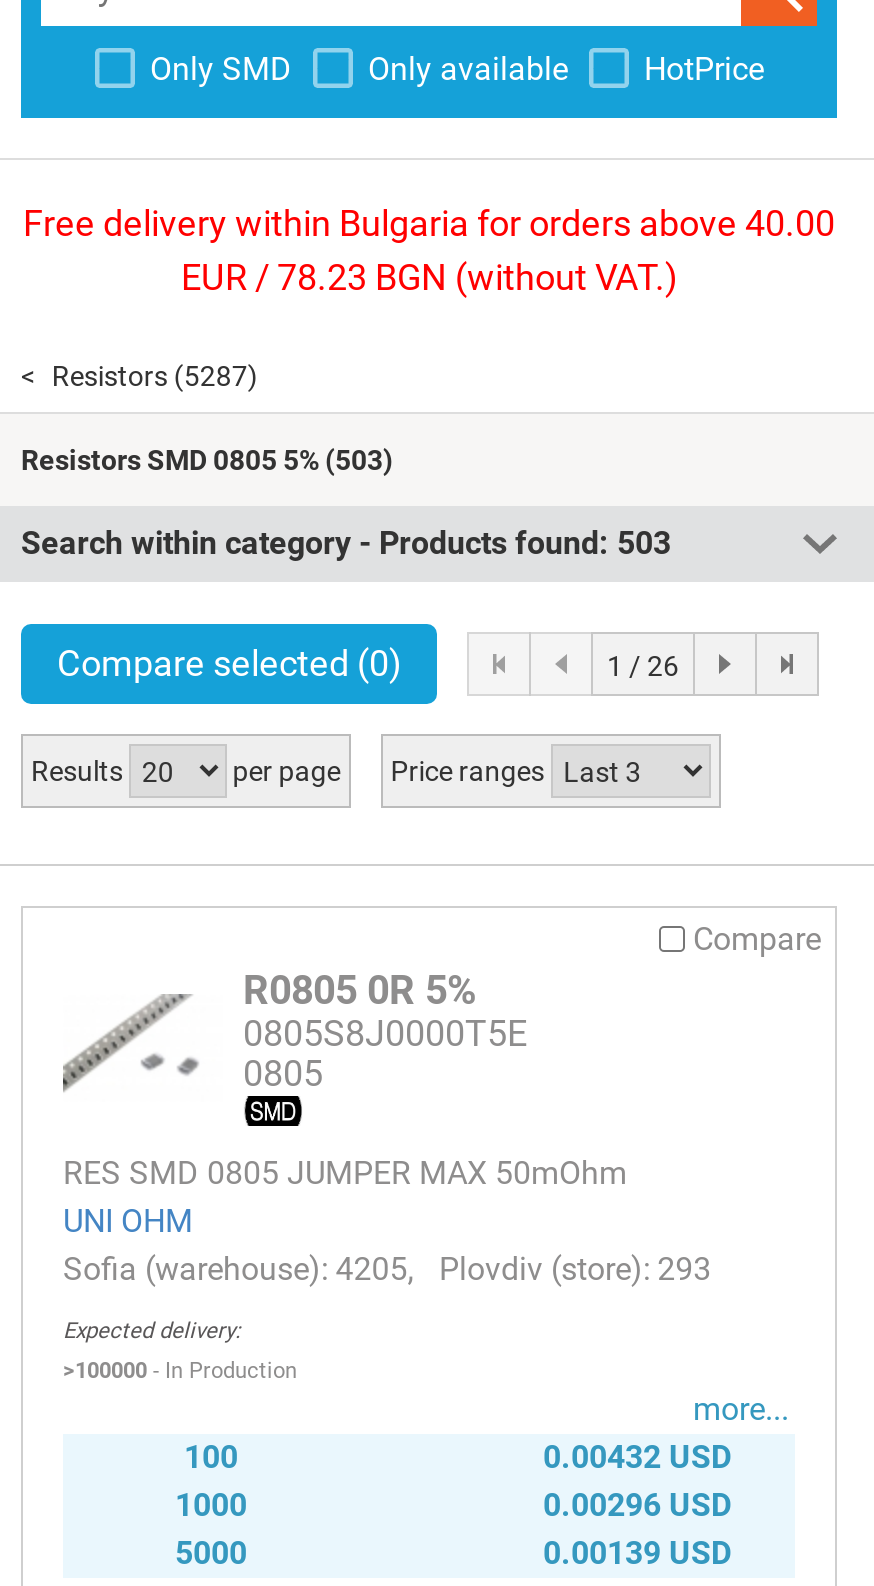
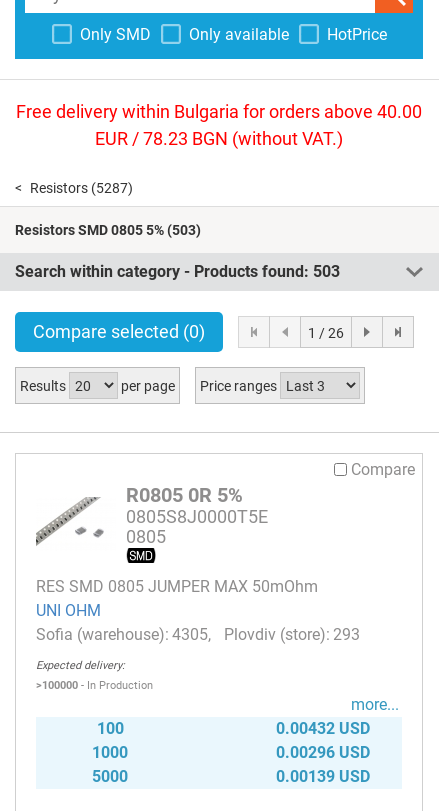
[335,1251,407,1289] 4205 -> [172,625,208,644] 4305

